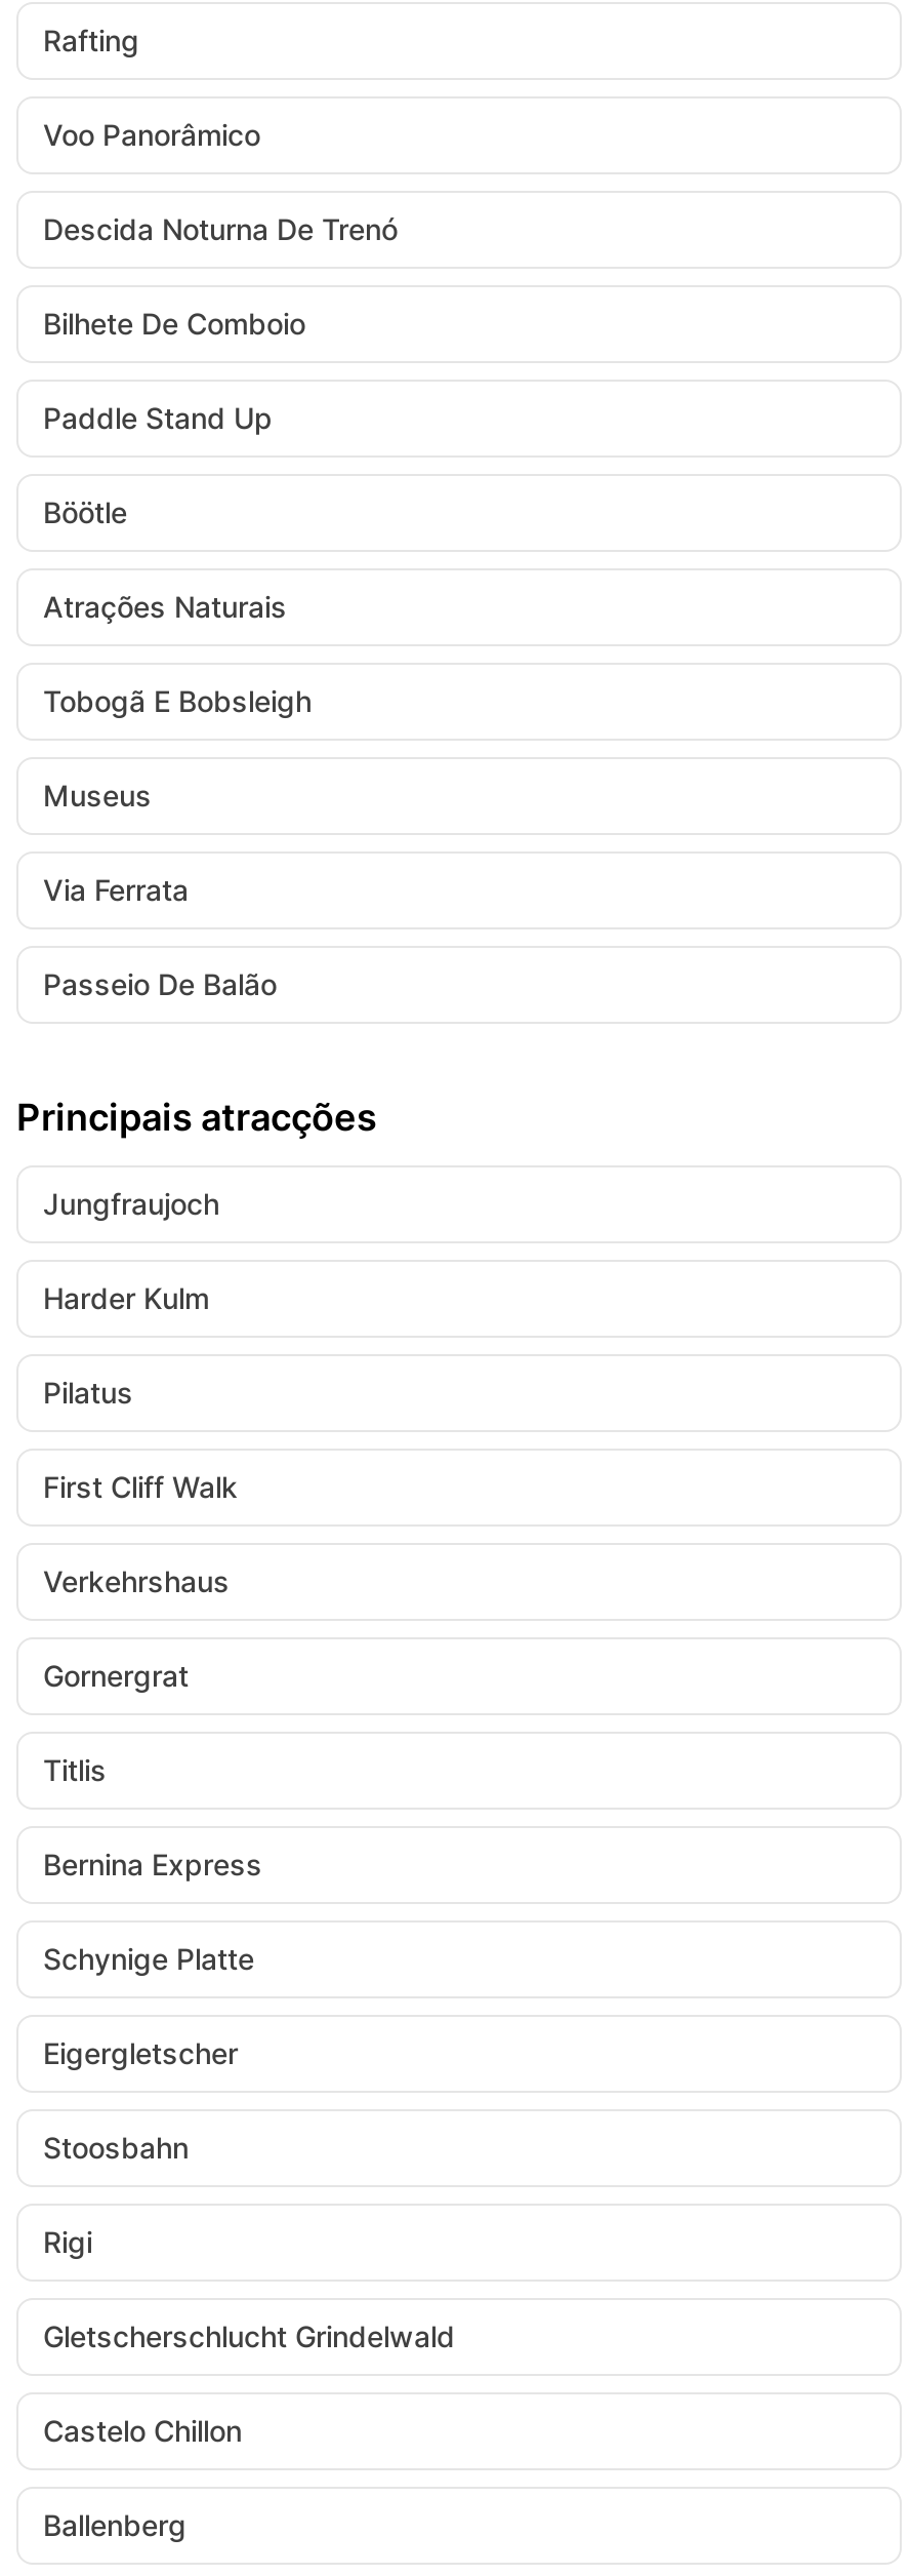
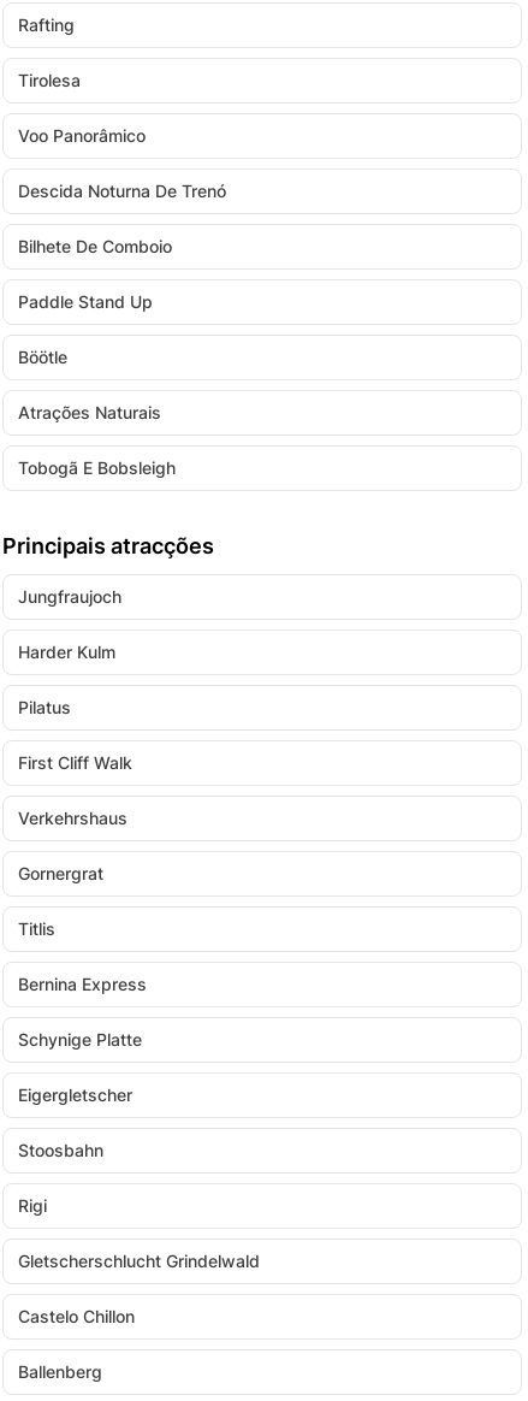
none -> [18,70,81,90] Tirolesa
moved [43,117,398,718] -> [18,125,226,478]: Voo Panorâmico | Descida Noturna De Trenó | Bilhete De Comboio | Paddle Stand Up | Böötle | Atrações Naturais | Tobogã E Bobsleigh
[43,778,277,1001] Museus | Via Ferrata | Passeio De Balão -> none

